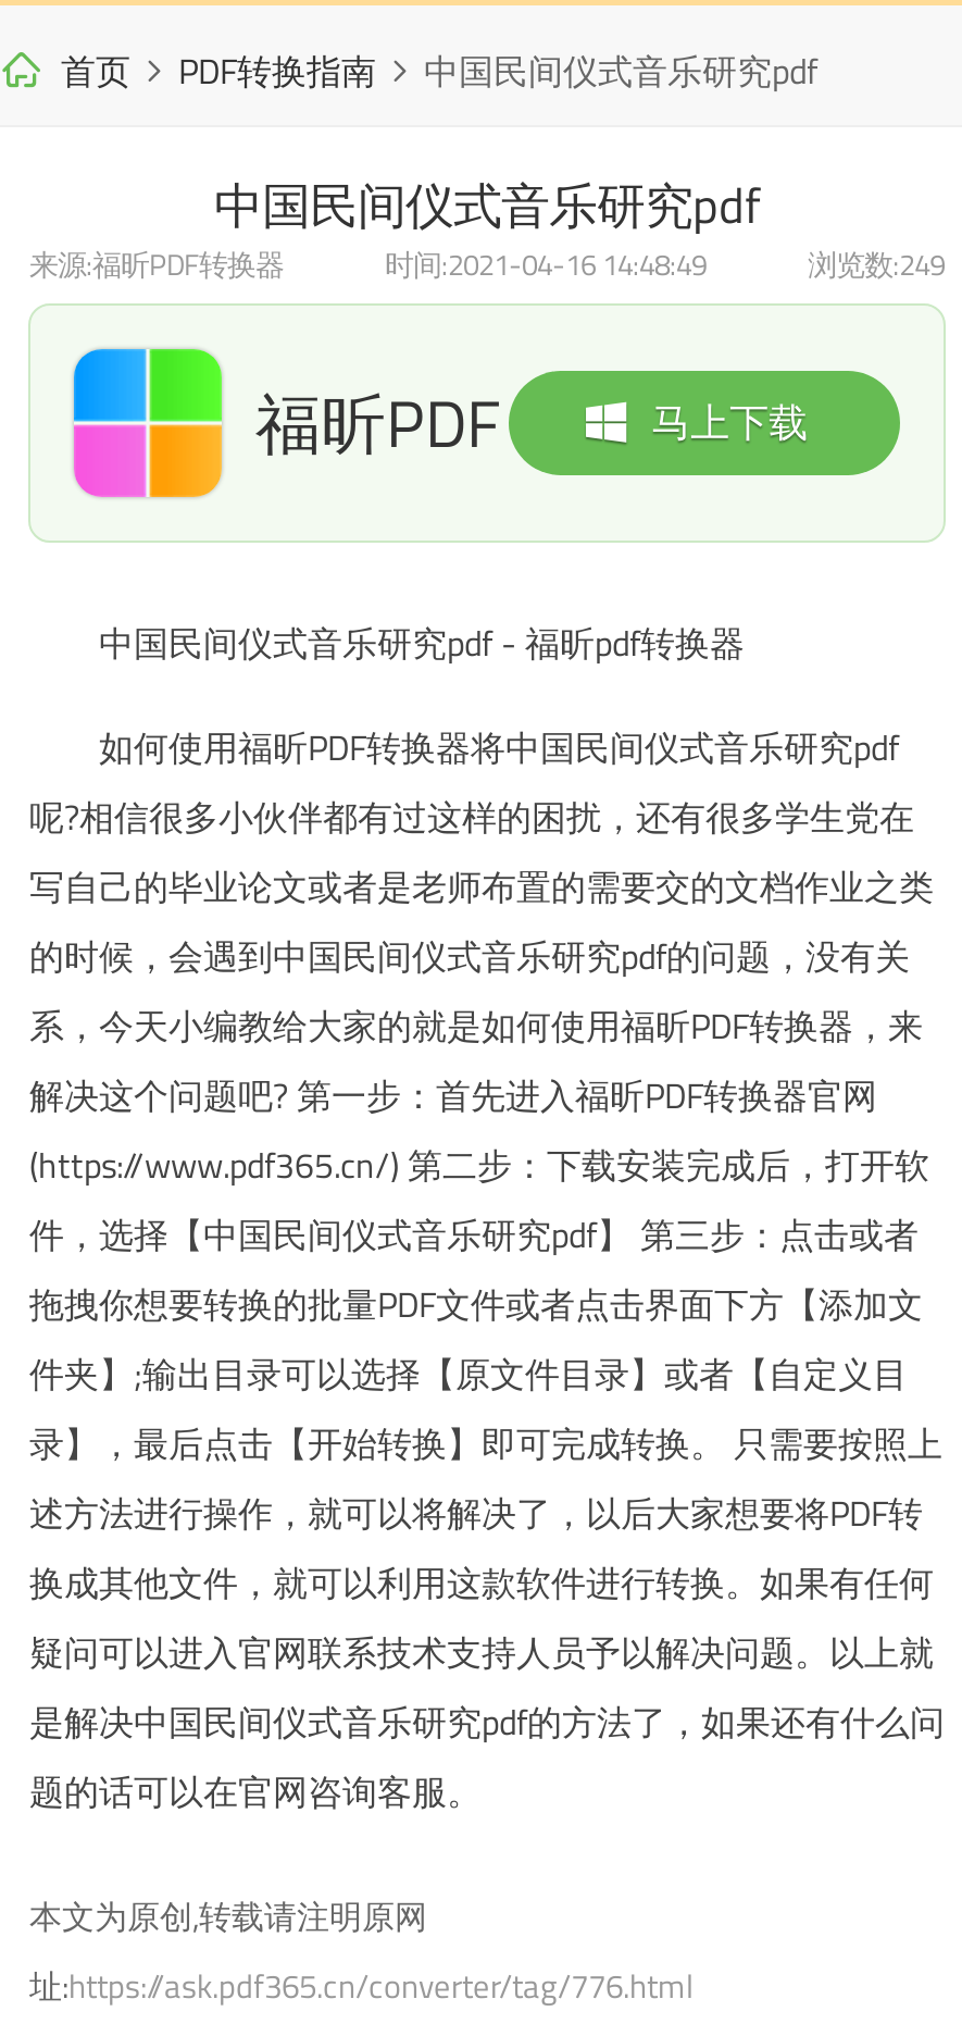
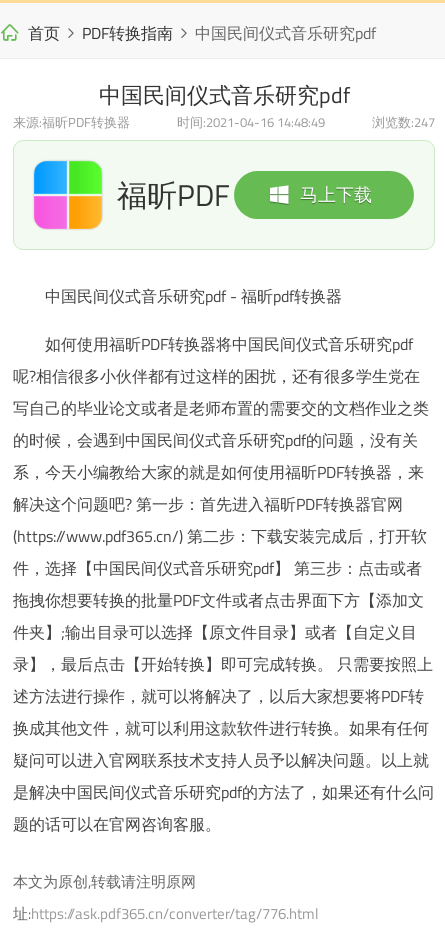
[808,243,945,287] 浏览数:249 -> [372,112,435,132] 浏览数:247

